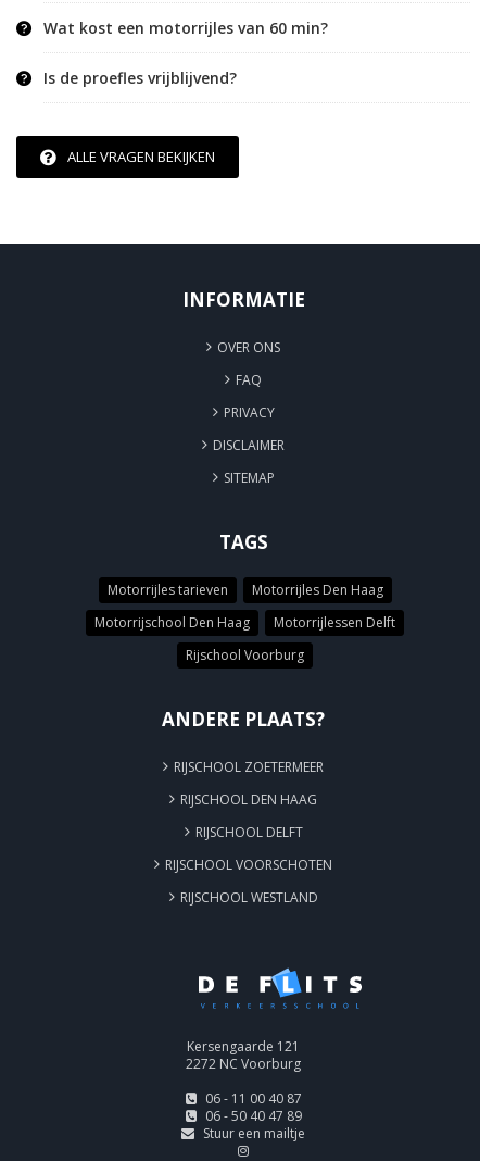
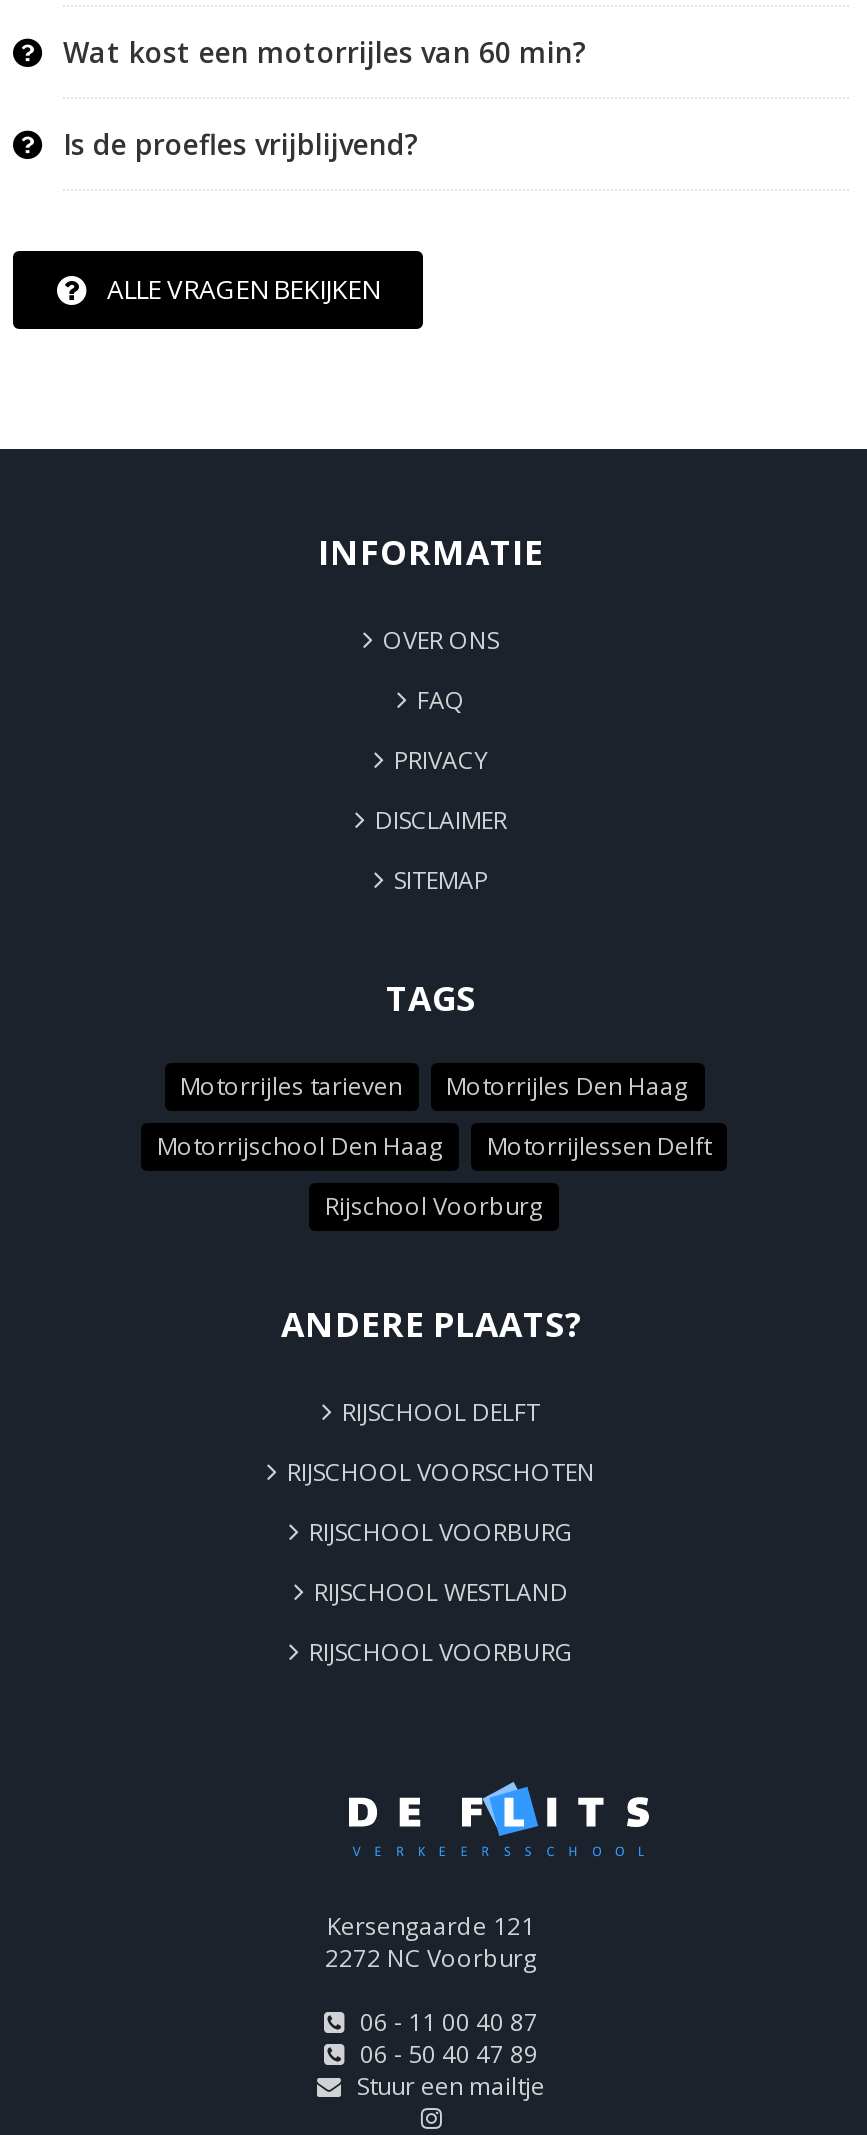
[174,758,324,809] RIJSCHOOL ZOETERMEER | RIJSCHOOL DEN HAAG -> none
moved [165,823,332,875] -> [287,1396,595,1490]: RIJSCHOOL DELFT | RIJSCHOOL VOORSCHOTEN
none -> [309,1516,573,1550] RIJSCHOOL VOORBURG
moved [180,889,318,907] -> [314,1576,568,1610]: RIJSCHOOL WESTLAND
none -> [309,1636,573,1670] RIJSCHOOL VOORBURG

